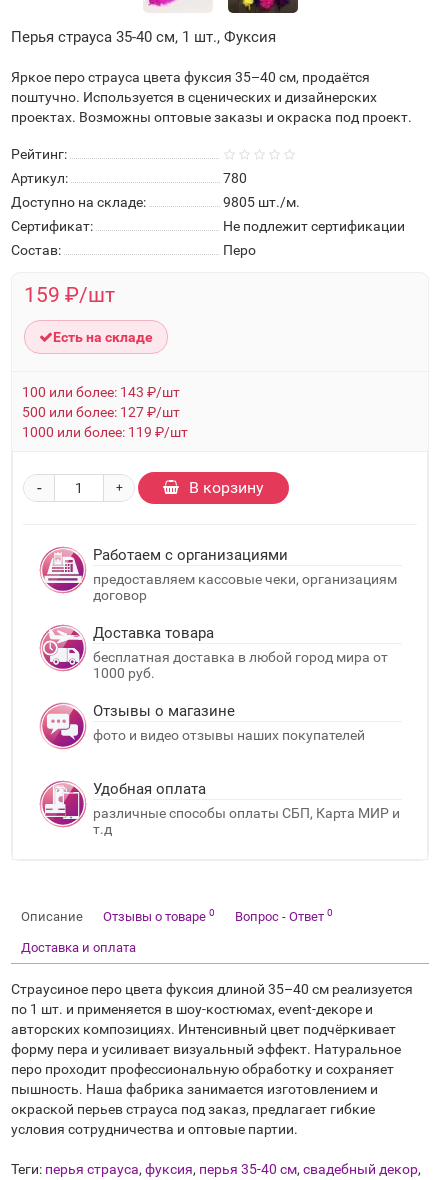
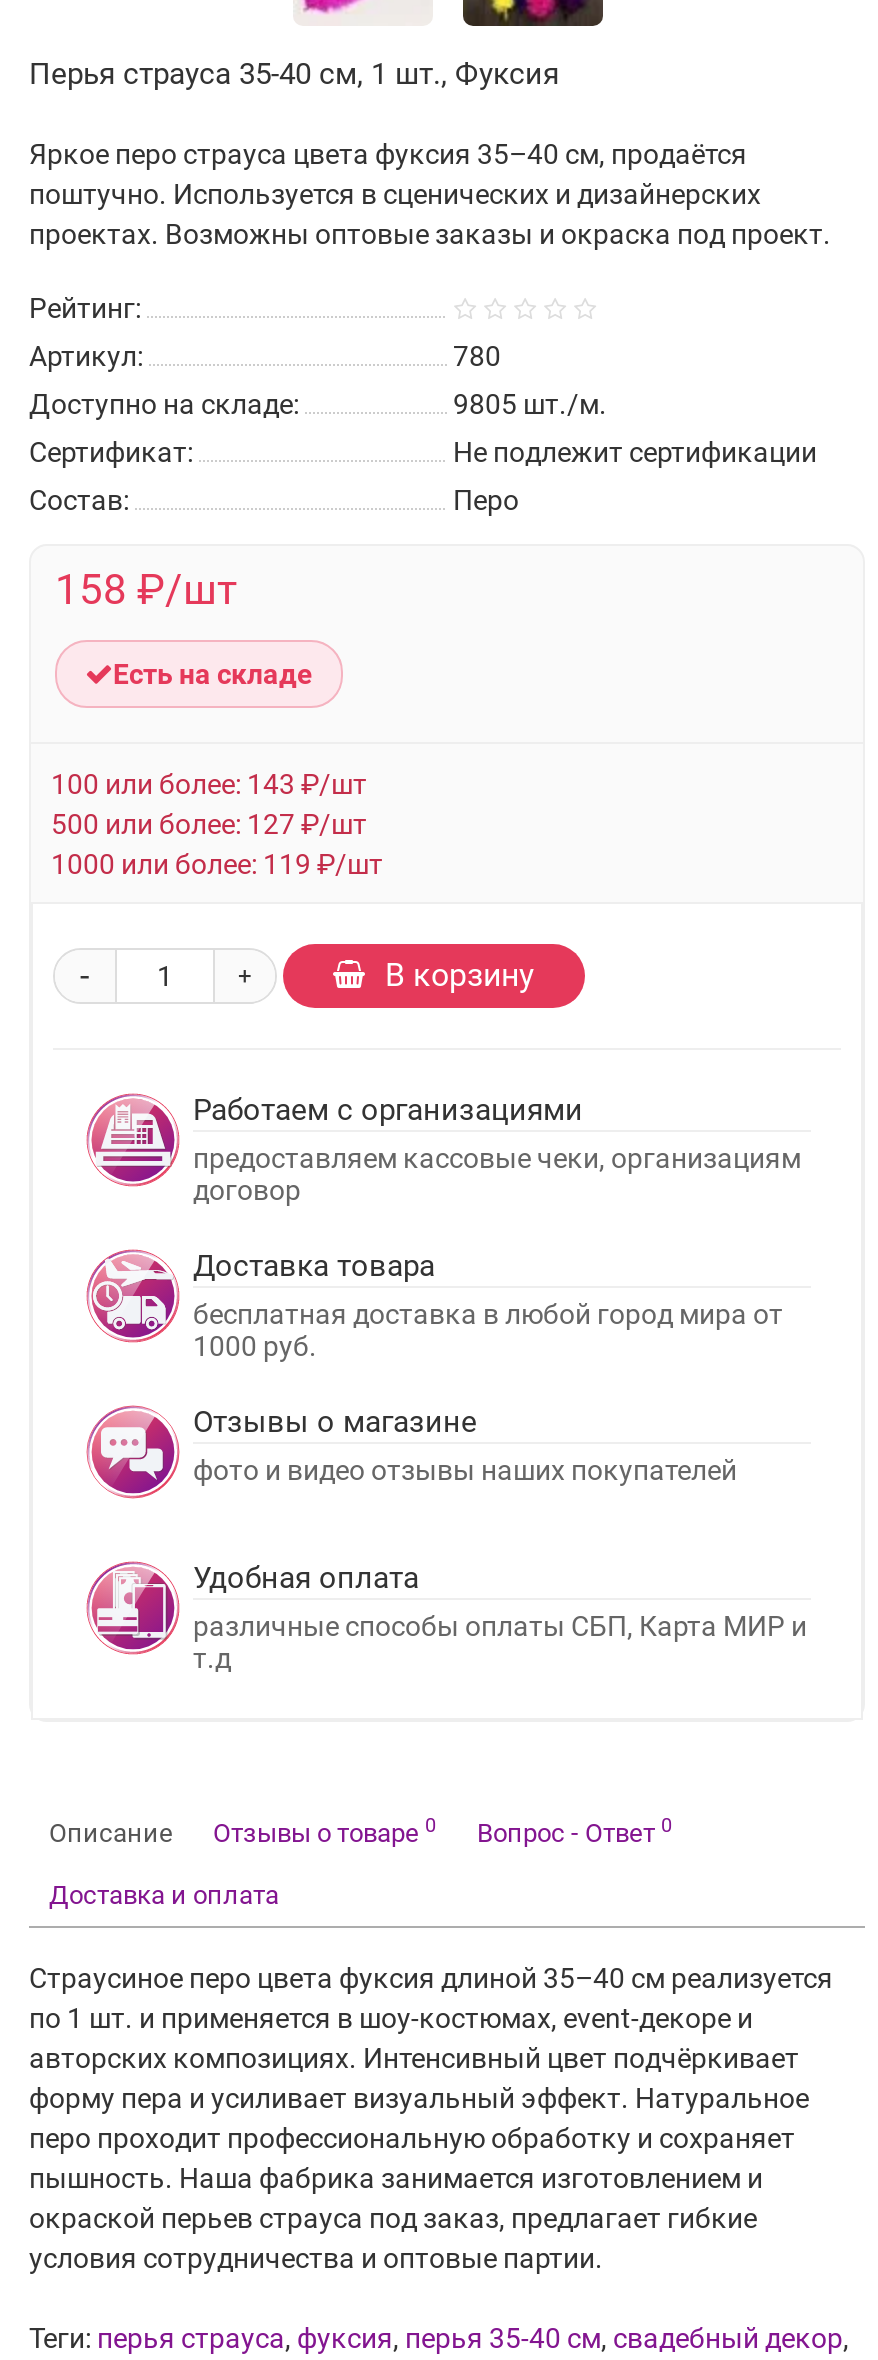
[24,283,115,307] 159 ₽/шт -> [55,566,237,614] 158 ₽/шт

